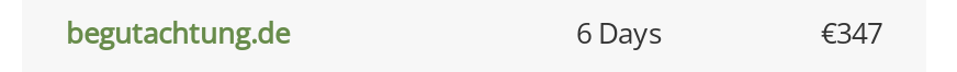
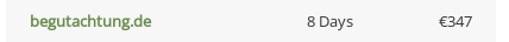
[576,14,662,53] 6 Days -> [306,11,353,32] 8 Days

